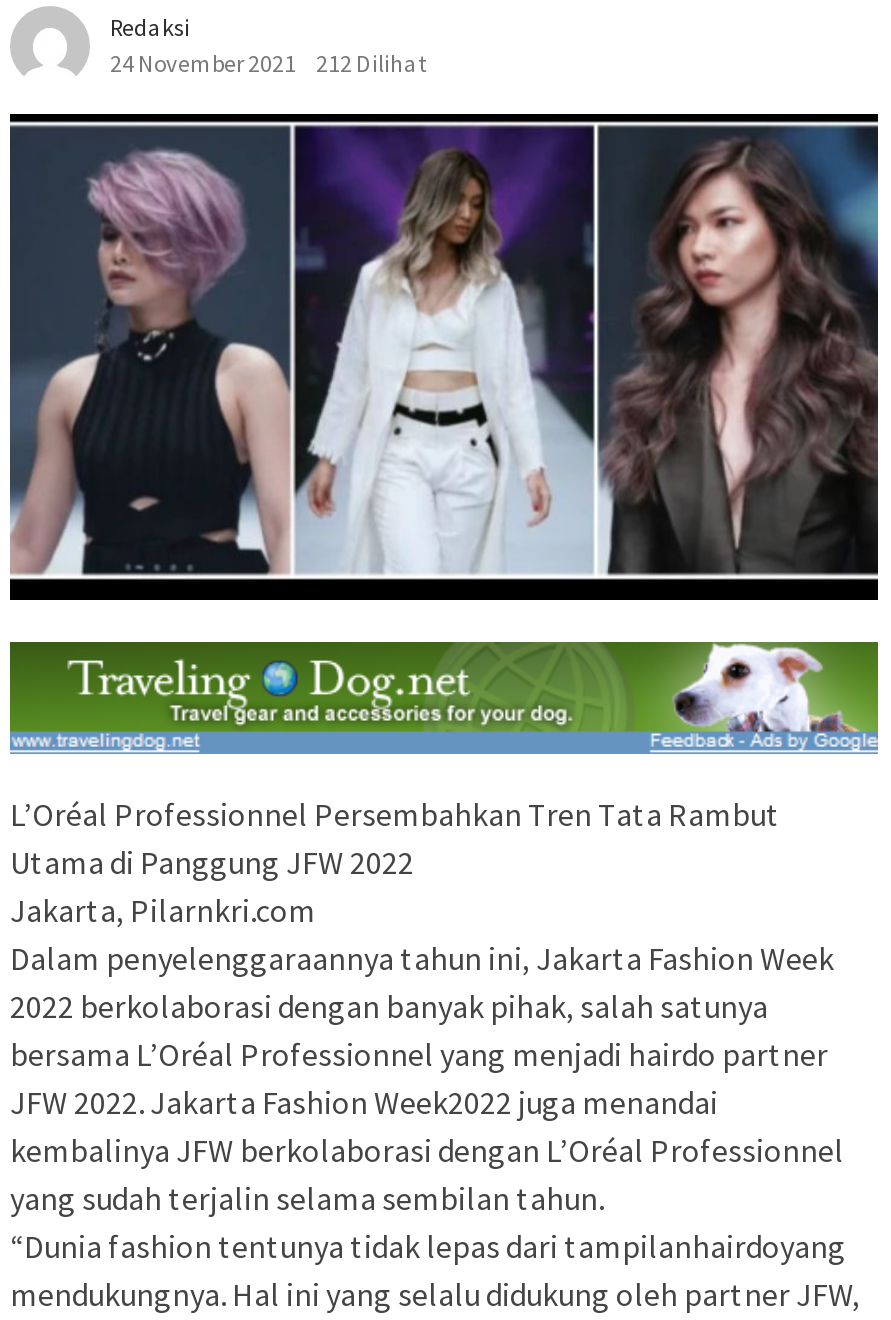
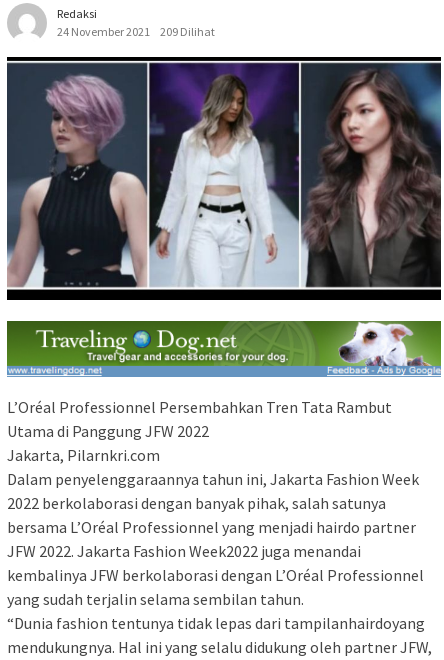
[110,49,426,79] 24 November 2021 212 Dilihat -> [57,24,215,39] 24 November 2021 209 Dilihat

